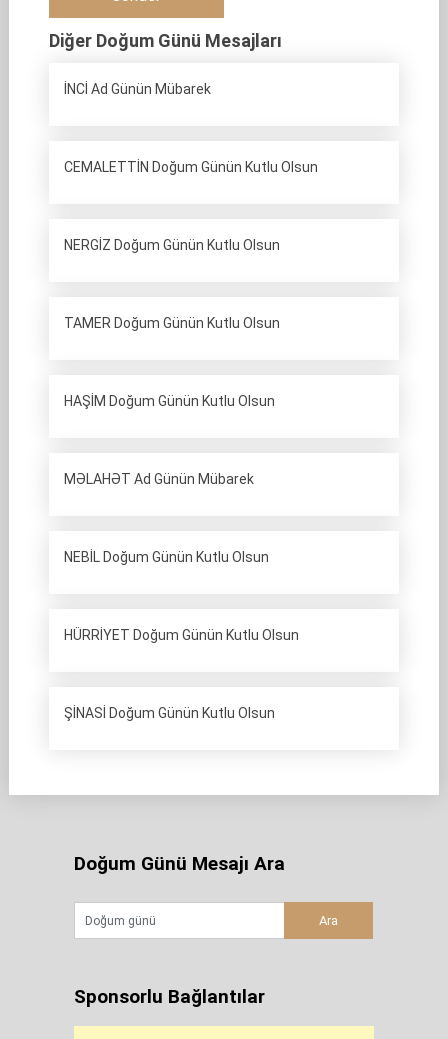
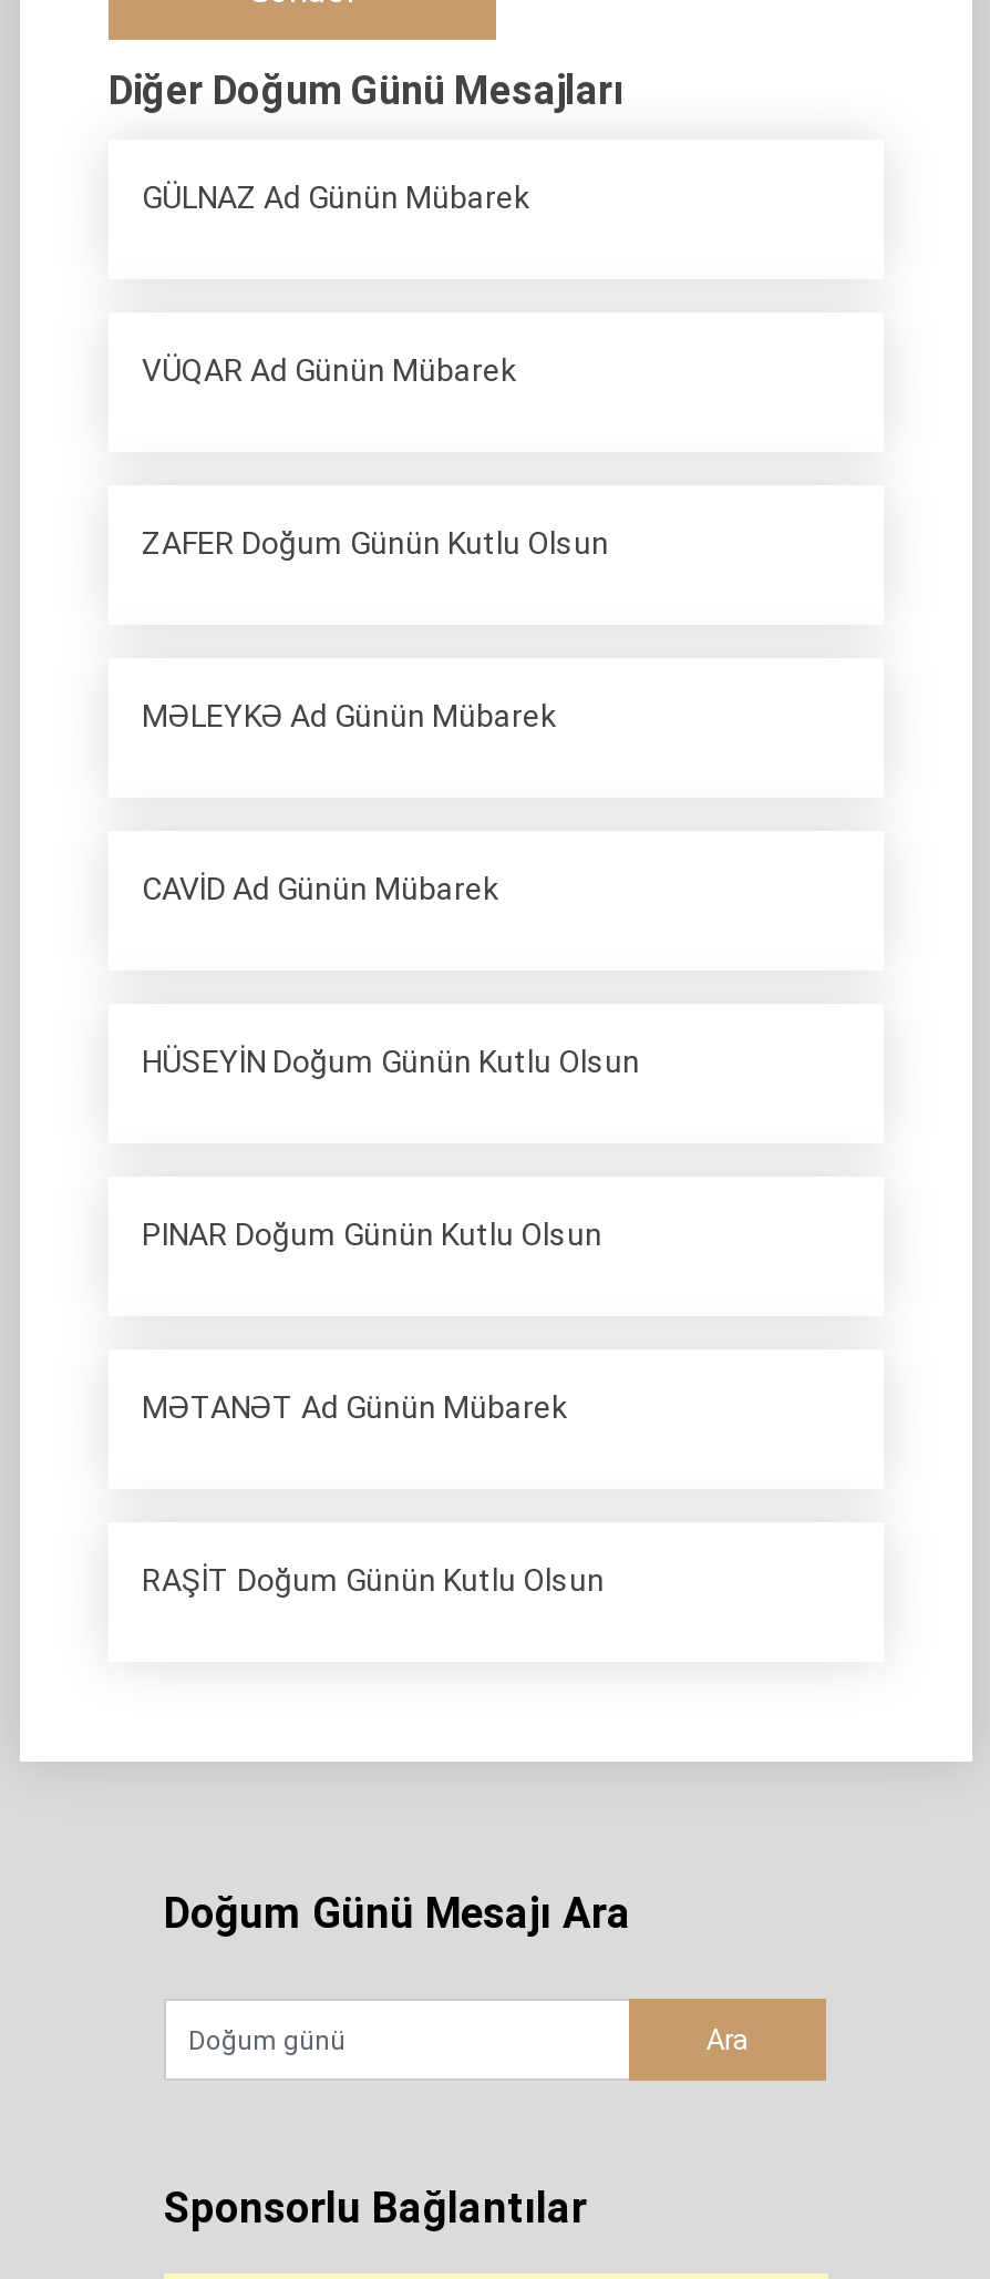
[64,81,211,97] İNCİ Ad Günün Mübarek -> [142,179,529,215] GÜLNAZ Ad Günün Mübarek
[64,159,318,175] CEMALETTİN Doğum Günün Kutlu Olsun -> [142,352,516,388] VÜQAR Ad Günün Mübarek
[64,237,280,253] NERGİZ Doğum Günün Kutlu Olsun -> [142,525,609,561] ZAFER Doğum Günün Kutlu Olsun
[64,315,280,331] TAMER Doğum Günün Kutlu Olsun -> [142,698,556,733] MƏLEYKƏ Ad Günün Mübarek
[64,393,275,409] HAŞİM Doğum Günün Kutlu Olsun -> [142,871,498,906] CAVİD Ad Günün Mübarek
[64,471,254,487] MƏLAHƏT Ad Günün Mübarek -> [142,1044,640,1079] HÜSEYİN Doğum Günün Kutlu Olsun
[64,549,269,565] NEBİL Doğum Günün Kutlu Olsun -> [142,1217,602,1252] PINAR Doğum Günün Kutlu Olsun
[64,627,299,643] HÜRRİYET Doğum Günün Kutlu Olsun -> [142,1389,567,1425] MƏTANƏT Ad Günün Mübarek
[64,705,275,721] ŞİNASİ Doğum Günün Kutlu Olsun -> [142,1562,605,1598] RAŞİT Doğum Günün Kutlu Olsun

